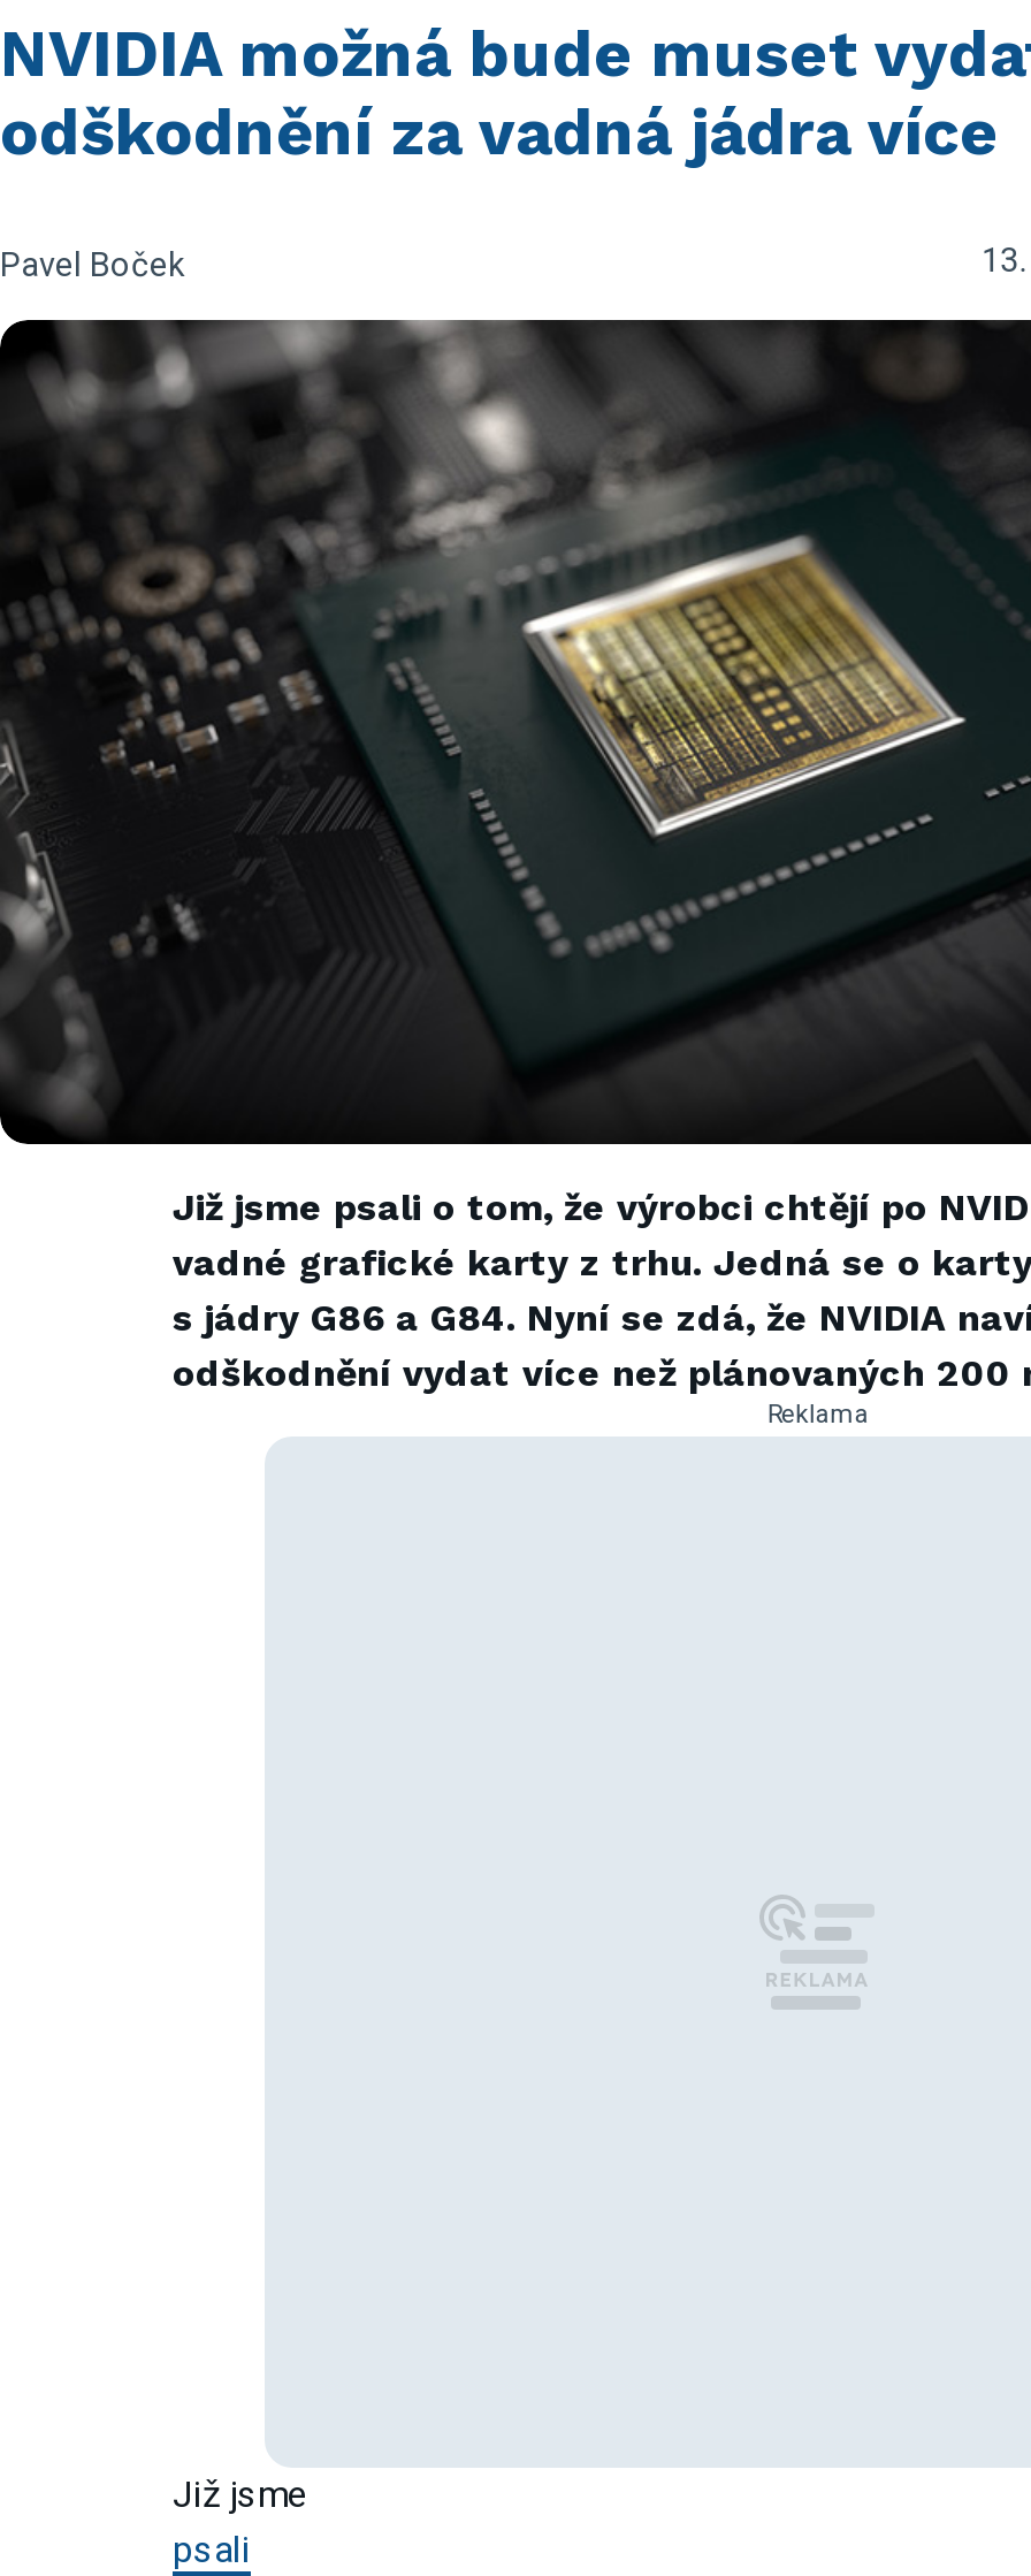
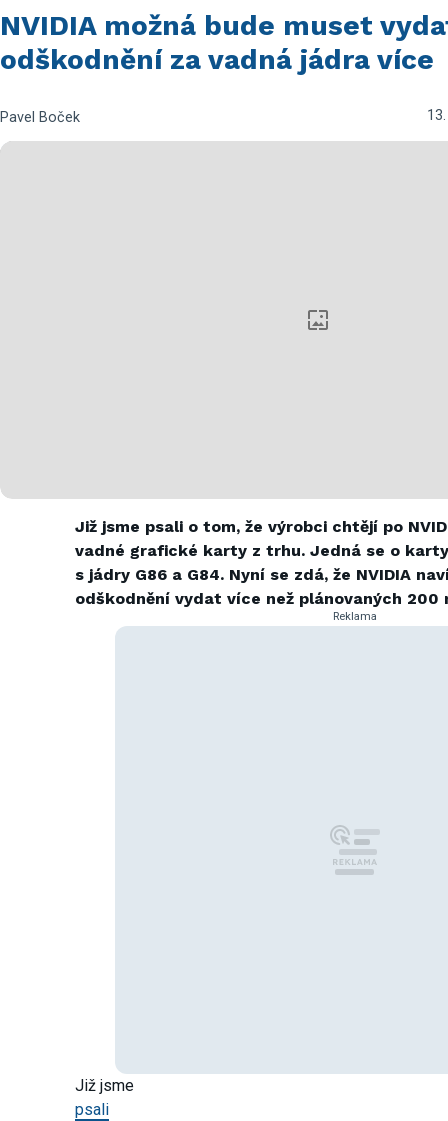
[7,318,1024,1146] [image] -> none

